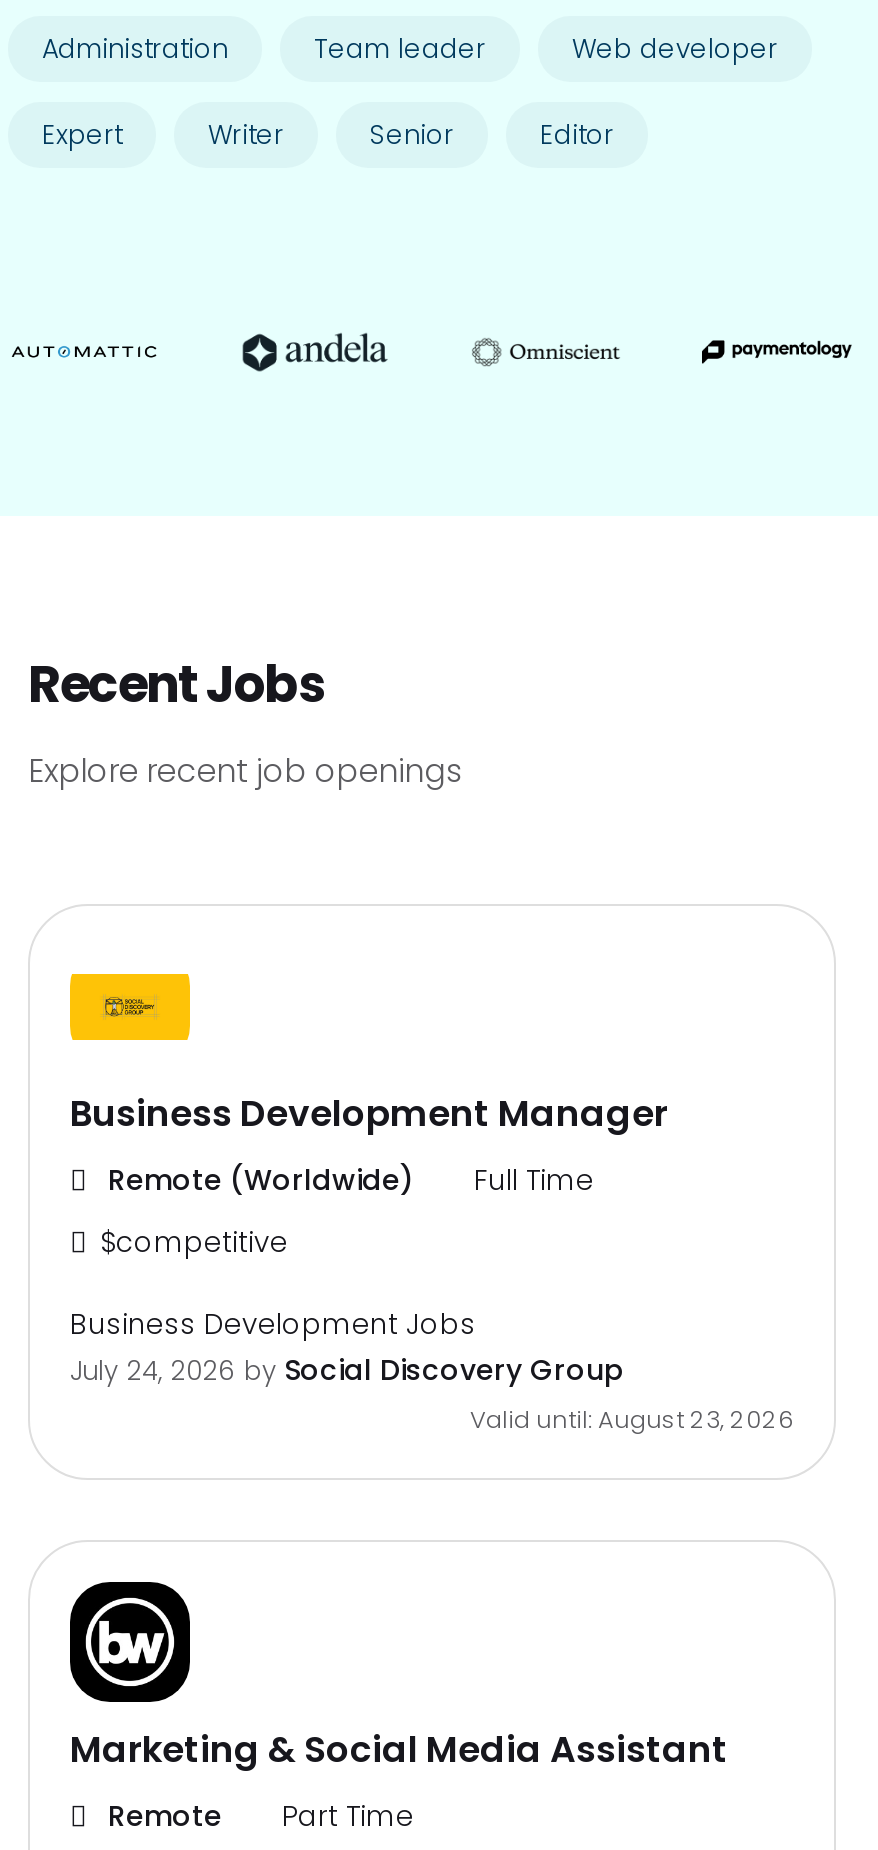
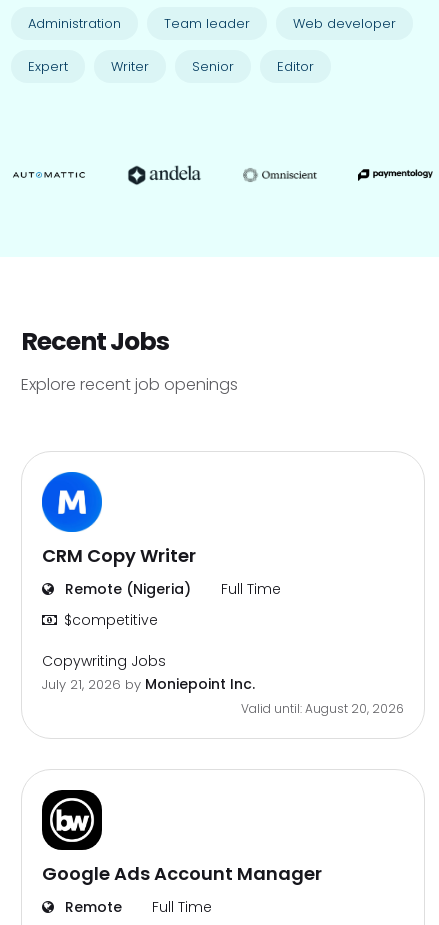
[68,946,668,1200] [image] | Business Development Manager | Remote (Worldwide) -> [41,471,196,599] [image] | CRM Copy Writer | Remote (Nigeria)
[70,1304,794,1436] Business Development Jobs | July 24, 2026 by Social Discovery Group | Valid until: August 23, 2026 -> [42,651,404,717] Copywriting Jobs | July 21, 2026 by Moniepoint Inc. | Valid until: August 20, 2026
[70,1724,728,1774] Marketing & Social Media Assistant -> [42,861,322,886] Google Ads Account Manager
[282,1796,414,1836] Part Time -> [152,897,212,917] Full Time

